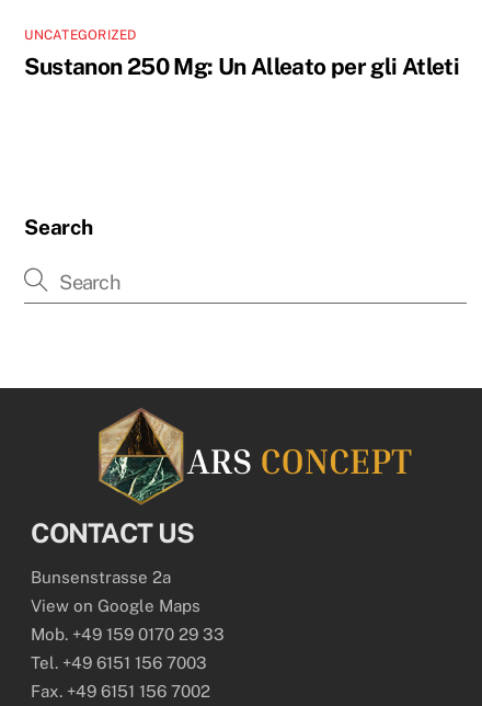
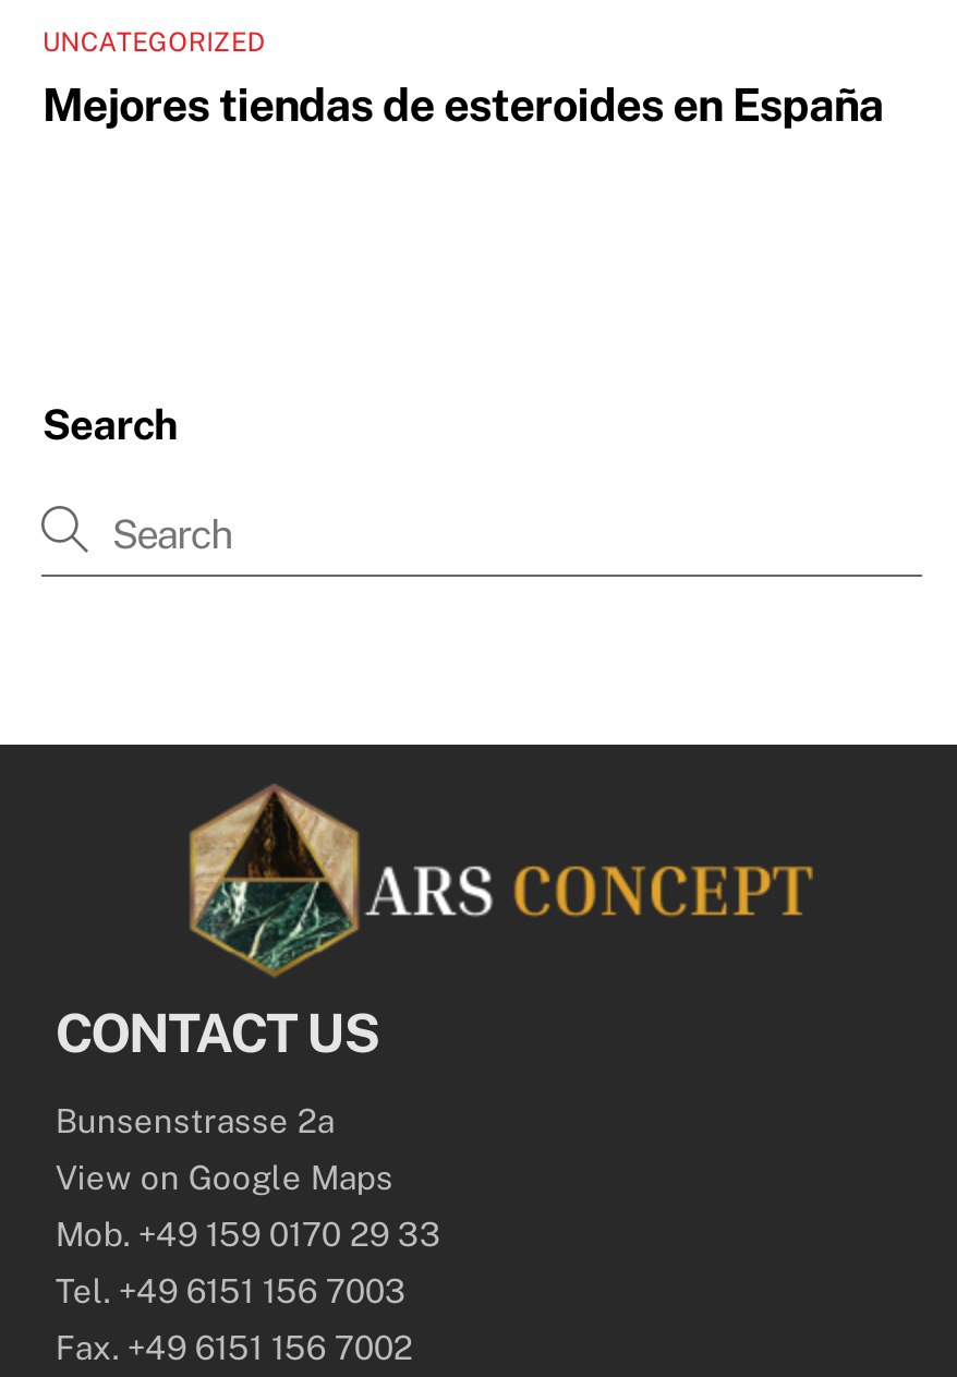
[25,53,459,81] Sustanon 250 Mg: Un Alleato per gli Atleti -> [42,78,883,133] Mejores tiendas de esteroides en España

